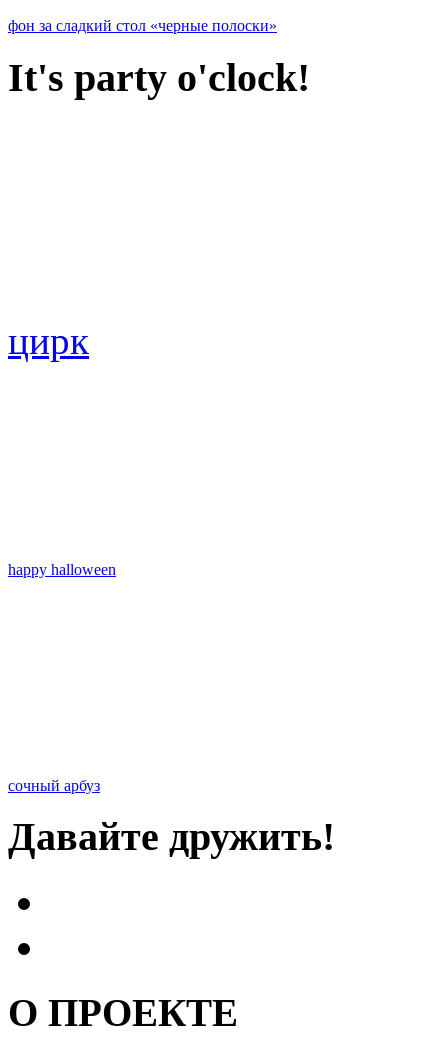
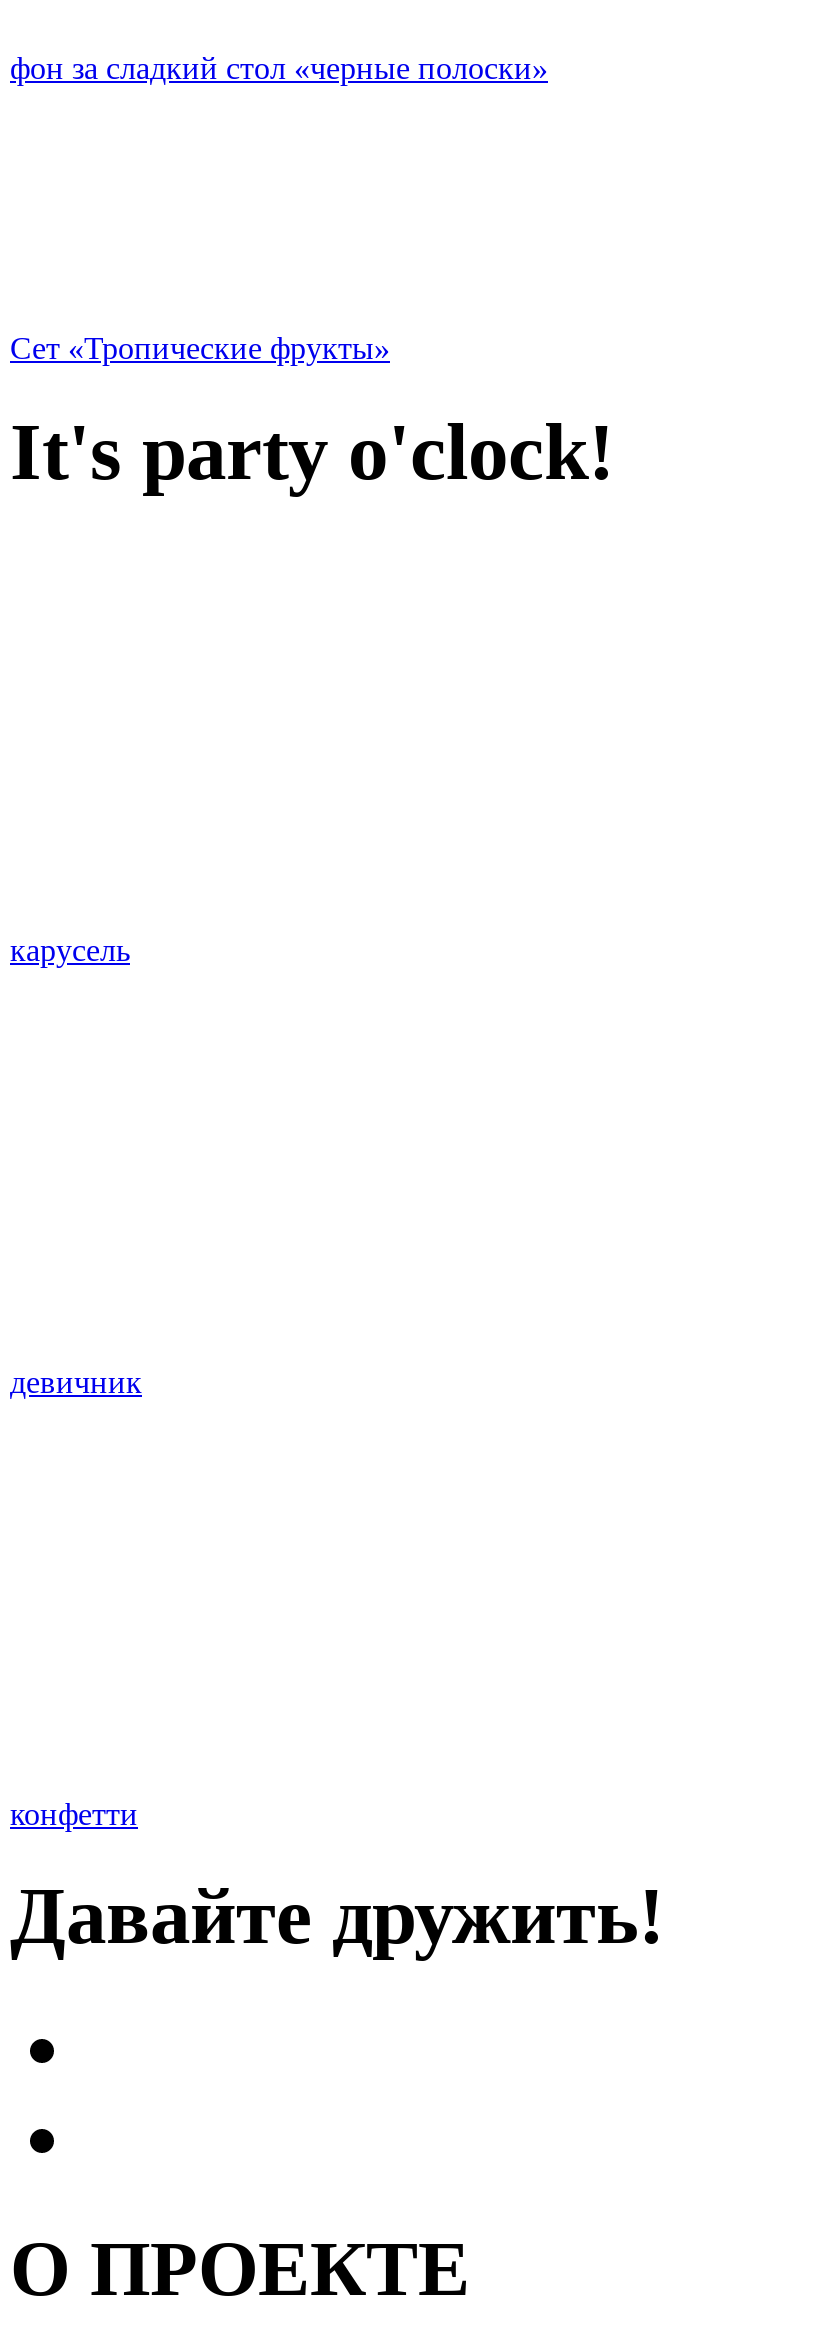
none -> [10,332,390,366] Сет «Тропические фрукты»
moved [8,55,310,100] -> [10,407,614,497]: It's party o'clock!
[8,319,89,362] цирк -> [10,933,130,967] карусель
[8,561,116,578] happy halloween -> [10,1365,142,1399] девичник
[8,777,100,794] сочный арбуз -> [10,1797,138,1831] конфетти

